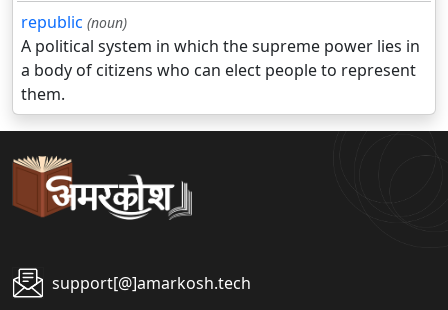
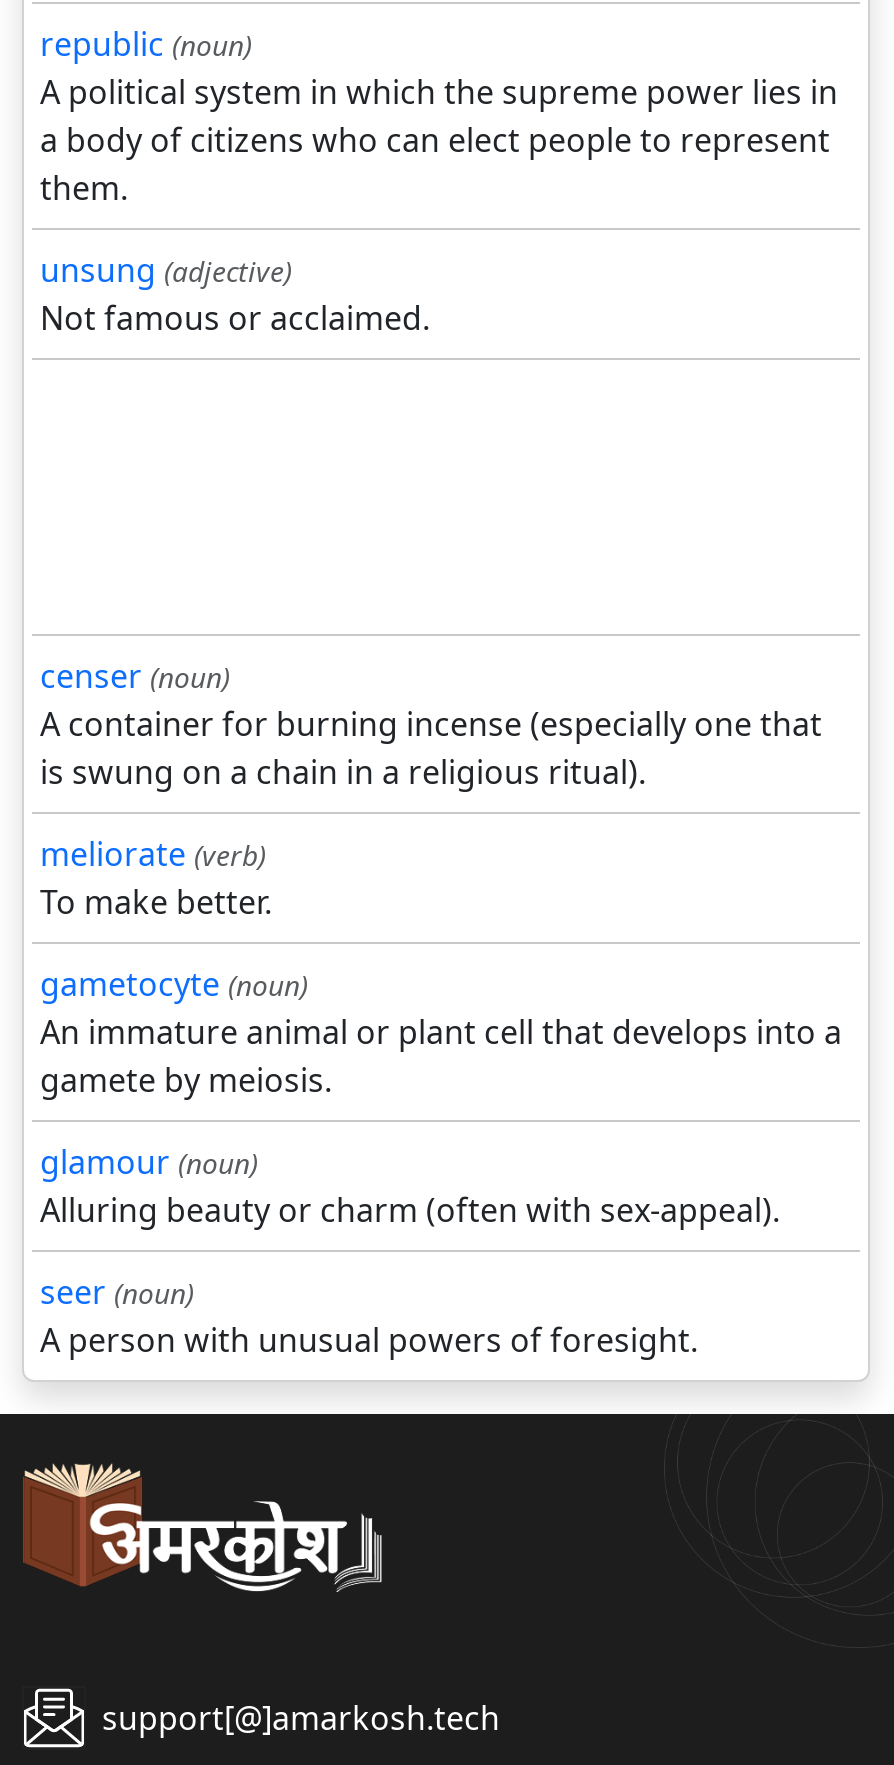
none -> [40,247,430,339] unsung (adjective) | Not famous or acclaimed.
none -> [40,653,842,1361] censer (noun) | A container for burning incense (especially one that | is swung on a chain in a religious ritual). | meliorate (verb) | To make better. | gametocyte (noun) | An immature animal or plant cell that develops into a | gamete by meiosis. | glamour (noun) | Alluring beauty or charm (often with sex-appeal). | seer (noun) | A person with unusual powers of foresight.

